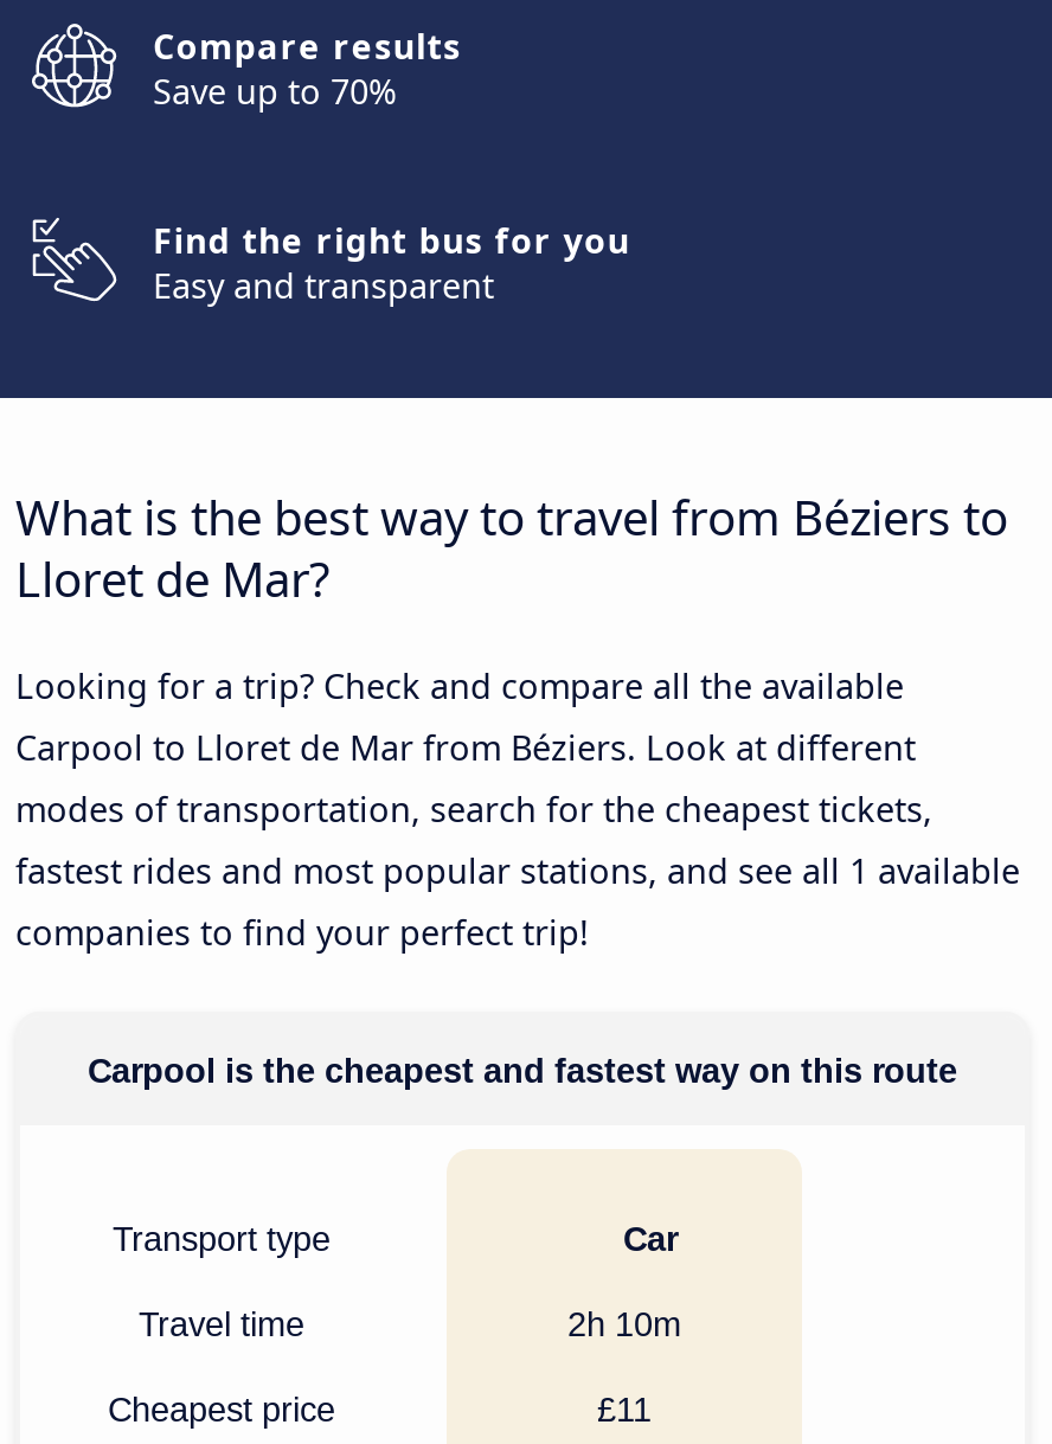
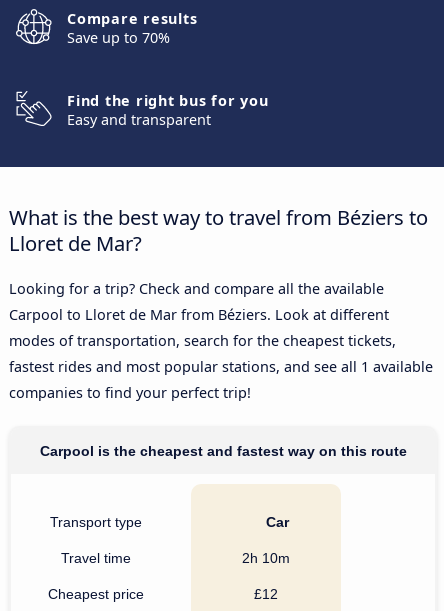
[597,1390,652,1428] £11 -> [254,586,278,602] £12

